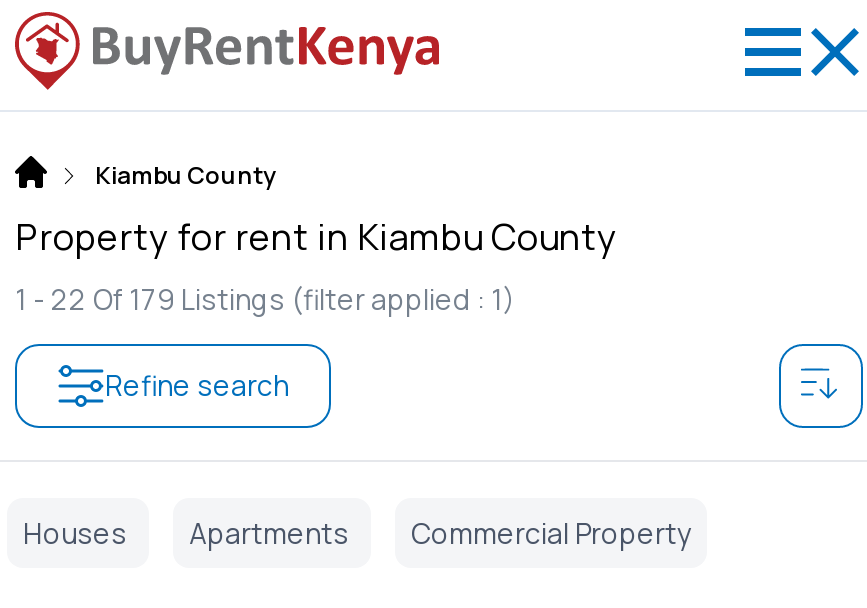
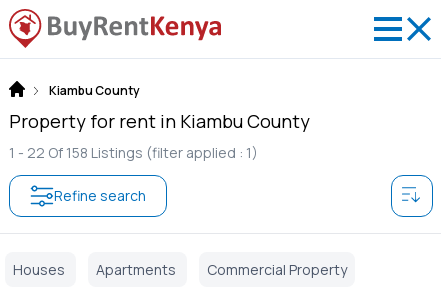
[15,280,515,318] 1 - 22 Of 179 Listings (filter applied : 1) -> [9,143,258,162] 1 - 22 Of 158 Listings (filter applied : 1)

